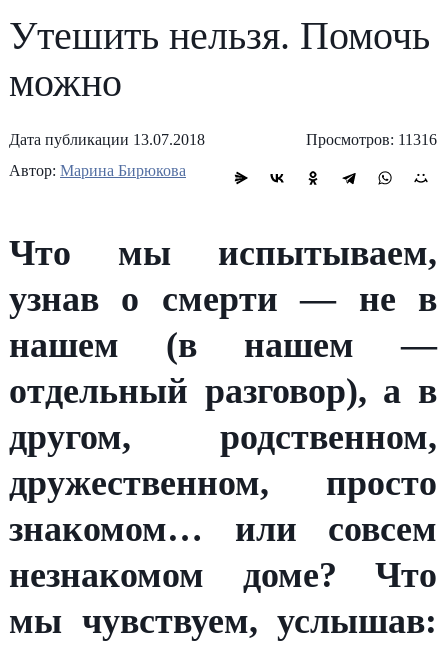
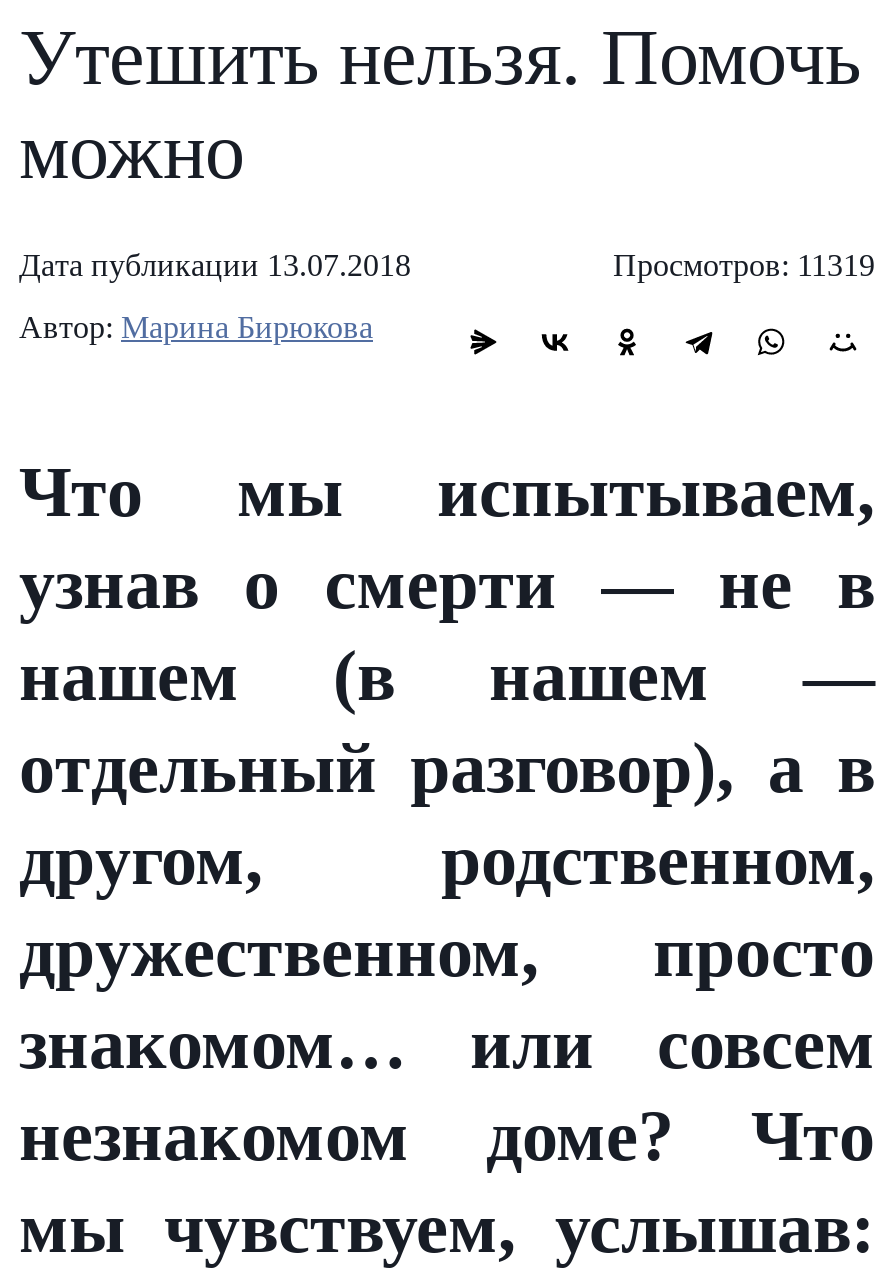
[306,131,437,148] Просмотров: 11316 -> [613,248,875,282] Просмотров: 11319

